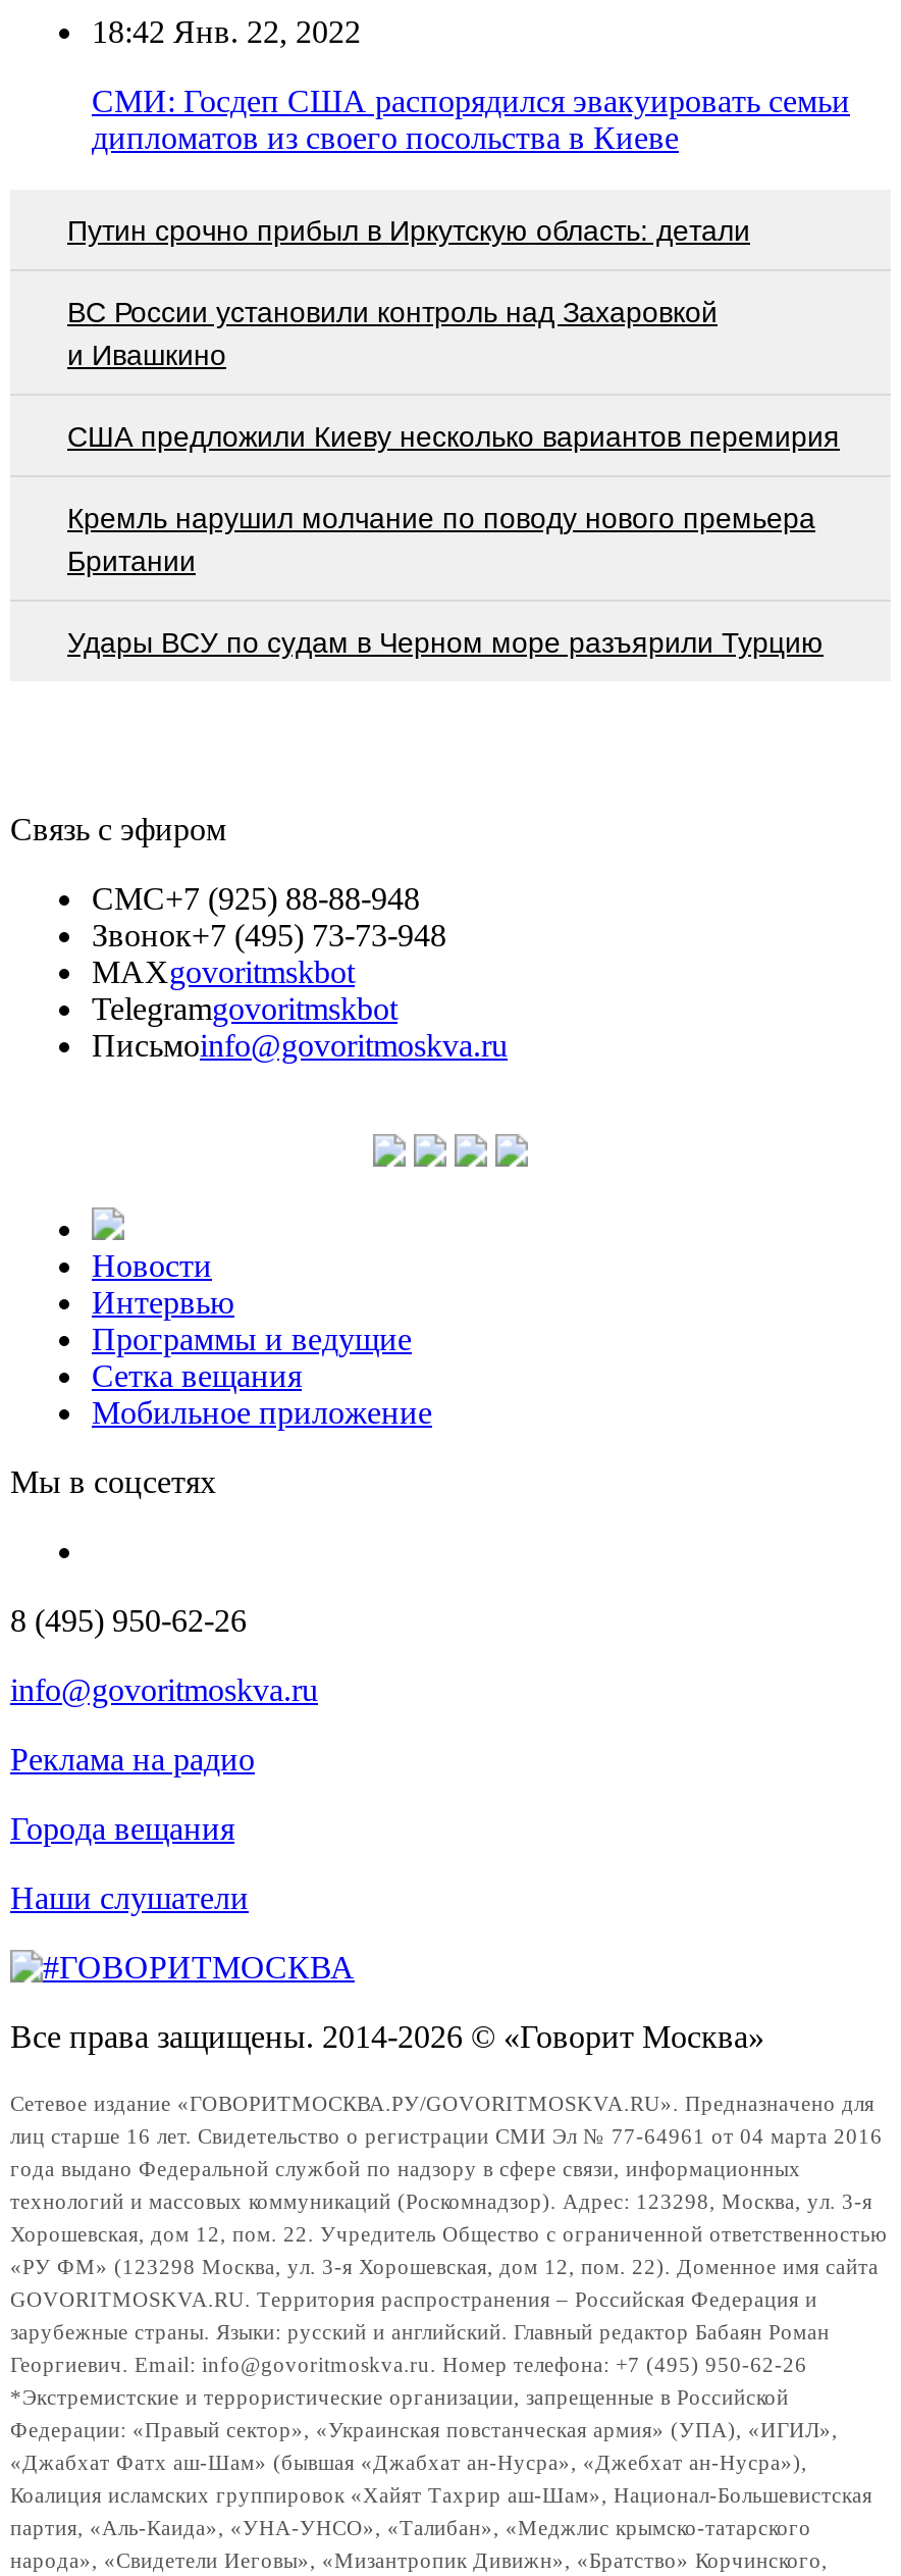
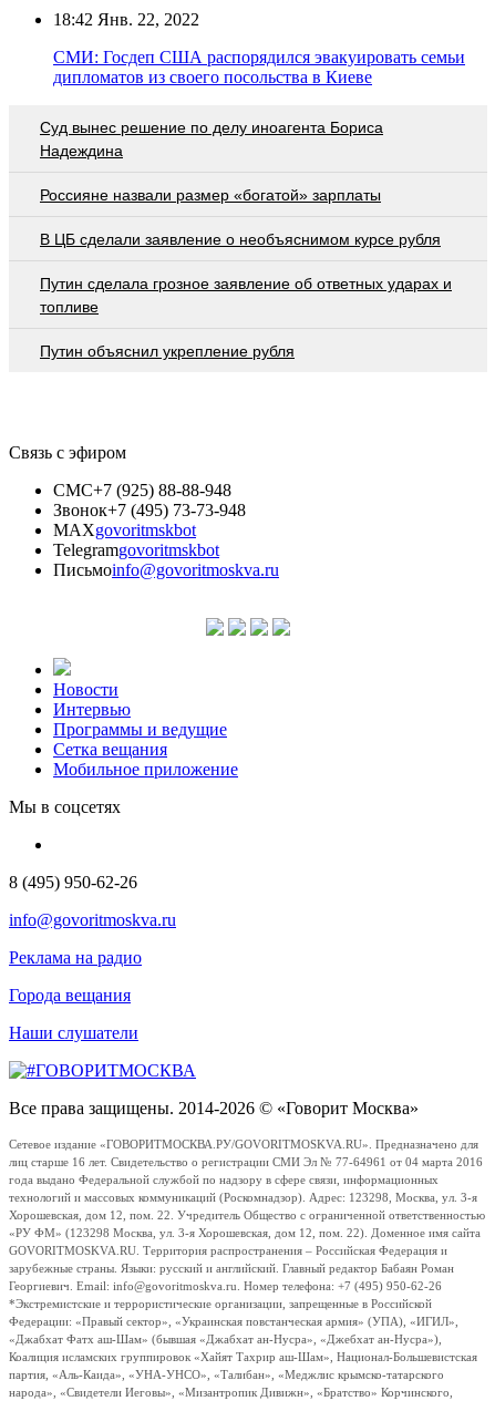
[67,213,750,246] Путин срочно прибыл в Иркутскую область: детали -> [40,118,383,159] Суд вынес решение по делу иноагента Бориса | Надеждина
[67,295,718,370] ВС России установили контроль над Захаровкой | и Ивашкино -> [40,186,381,203] Россияне назвали размер «богатой» зарплаты
[67,419,840,452] США предложили Киеву несколько вариантов перемирия -> [40,230,441,248] В ЦБ сделали заявление о необъяснимом курсе рубля
[67,501,815,576] Кремль нарушил молчание по поводу нового премьера | Британии -> [40,274,452,315] Путин сделала грозное заявление об ответных ударах и | топливе
[67,625,824,658] Удары ВСУ по судам в Черном море разъярили Турцию -> [40,342,295,359] Путин объяснил укрепление рубля

